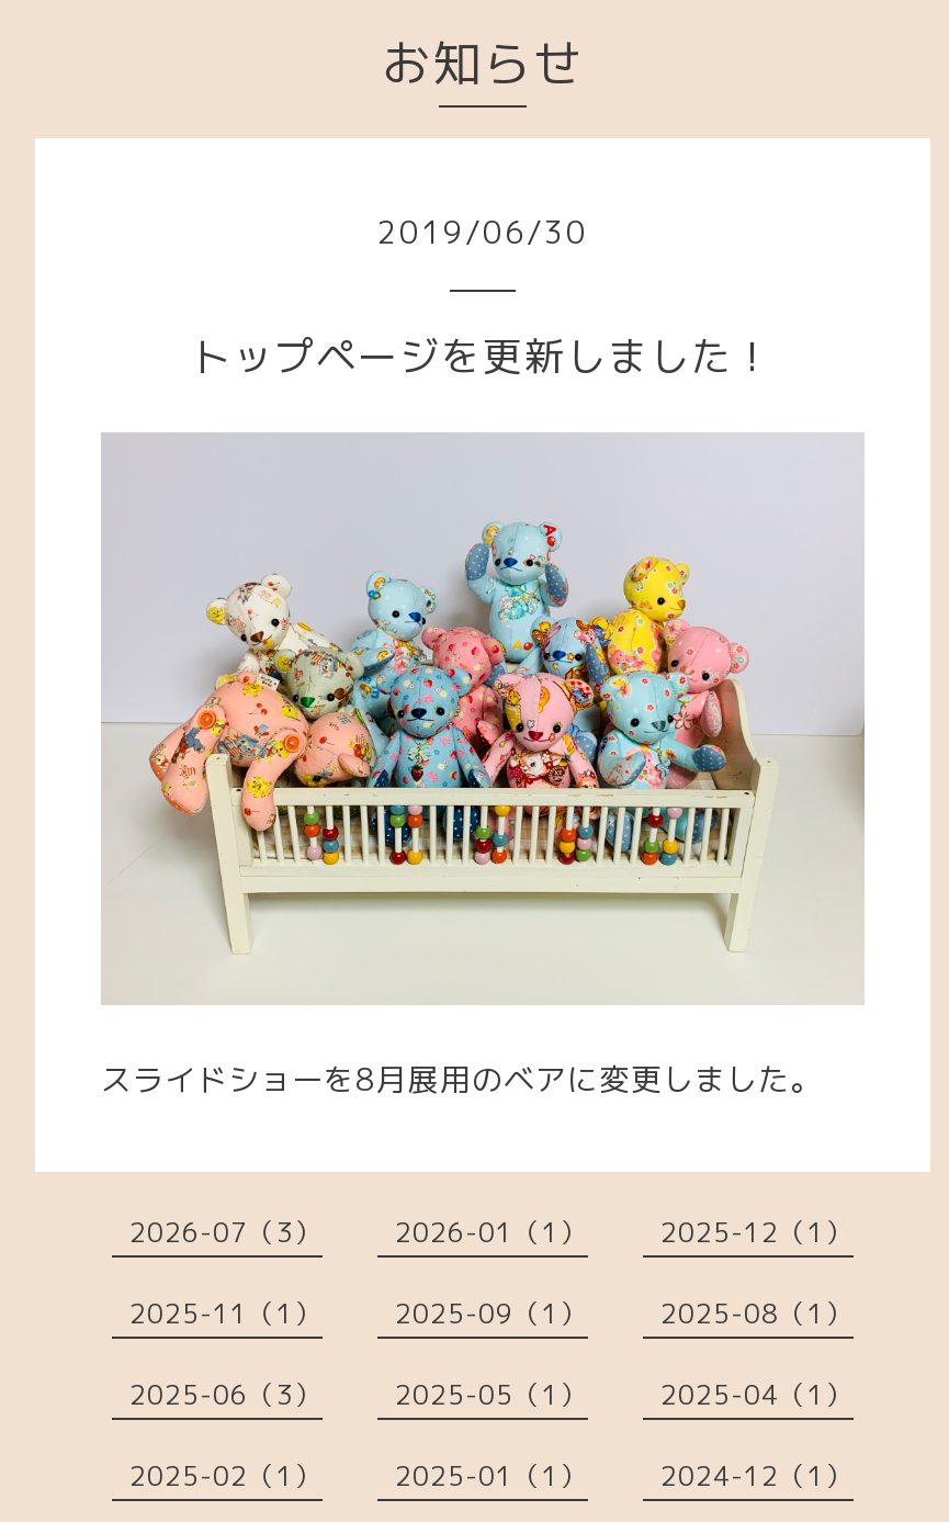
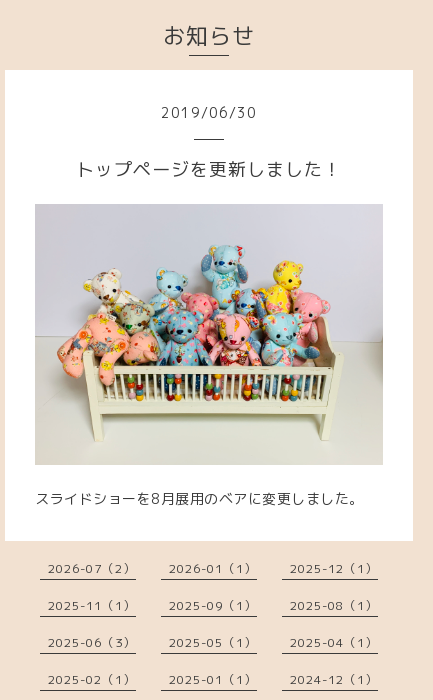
[129,1214,854,1251] 2026-07（3） 2026-01（1） 2025-12（1） -> [48,560,378,577] 2026-07（2） 2026-01（1） 2025-12（1）

